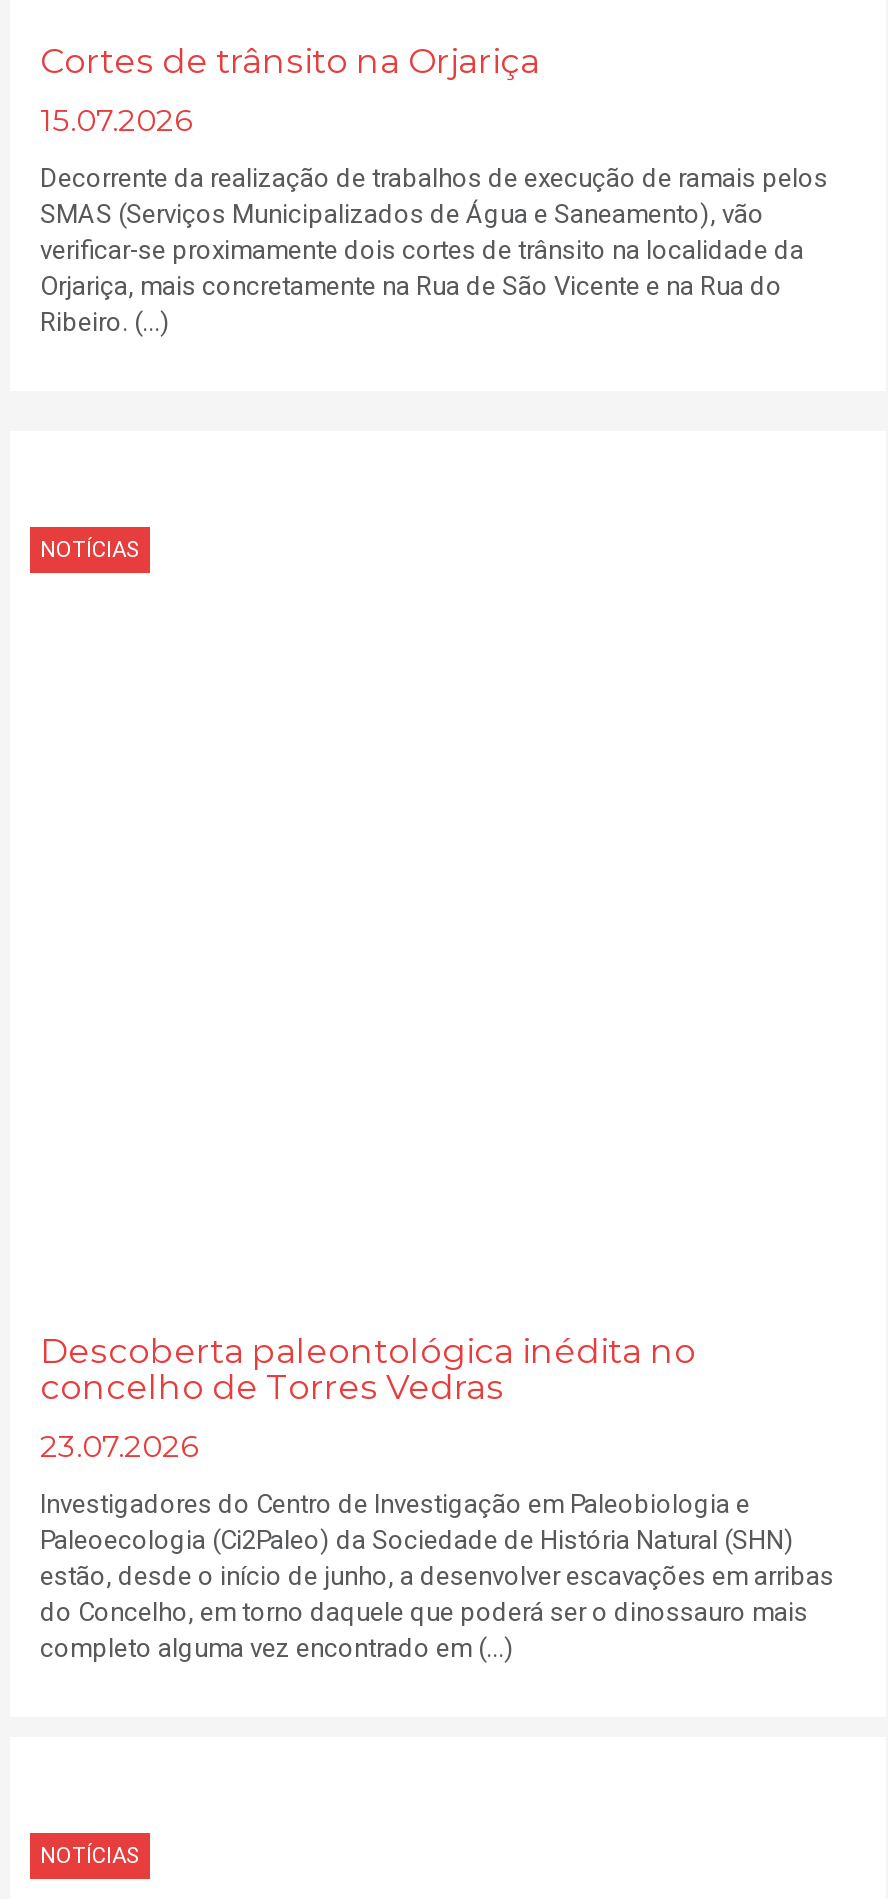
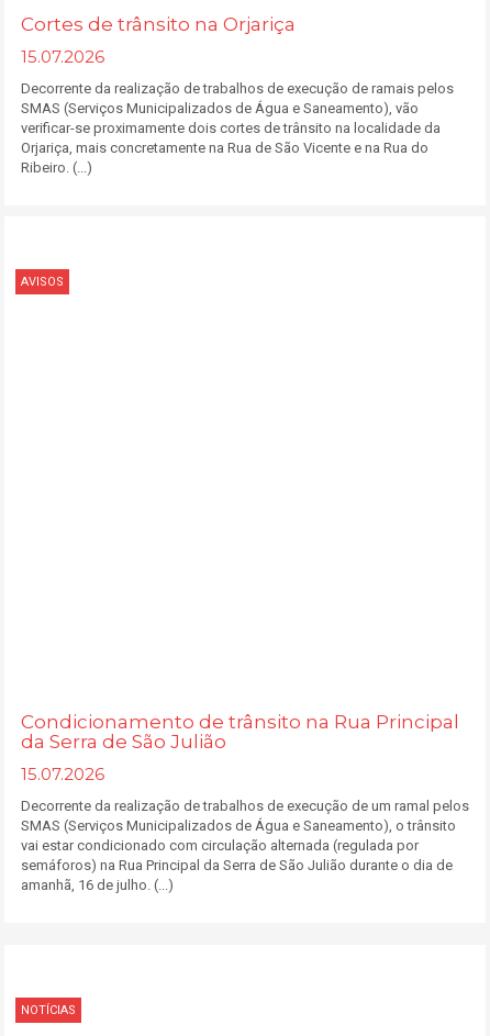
[40,537,140,563] NOTÍCIAS -> [21,275,64,289] AVISOS
[40,1331,696,1407] Descoberta paleontológica inédita no | concelho de Torres Vedras -> [21,711,459,753] Condicionamento de trânsito na Rua Principal | da Serra de São Julião
[40,1427,198,1465] 23.07.2026 -> [21,764,104,784] 15.07.2026
[40,1489,834,1663] Investigadores do Centro de Investigação em Paleobiologia e | Paleoecologia (Ci2Paleo) da Sociedade de História Natural (SHN) | estão, desde o início de junho, a desenvolver escavações em arribas | do Concelho, em torno daquele que poderá ser o dinossauro mais | completo alguma vez encontrado em (...) -> [21,798,469,893] Decorrente da realização de trabalhos de execução de um ramal pelos | SMAS (Serviços Municipalizados de Água e Saneamento), o trânsito | vai estar condicionado com circulação alternada (regulada por | semáforos) na Rua Principal da Serra de São Julião durante o dia de | amanhã, 16 de julho. (...)

